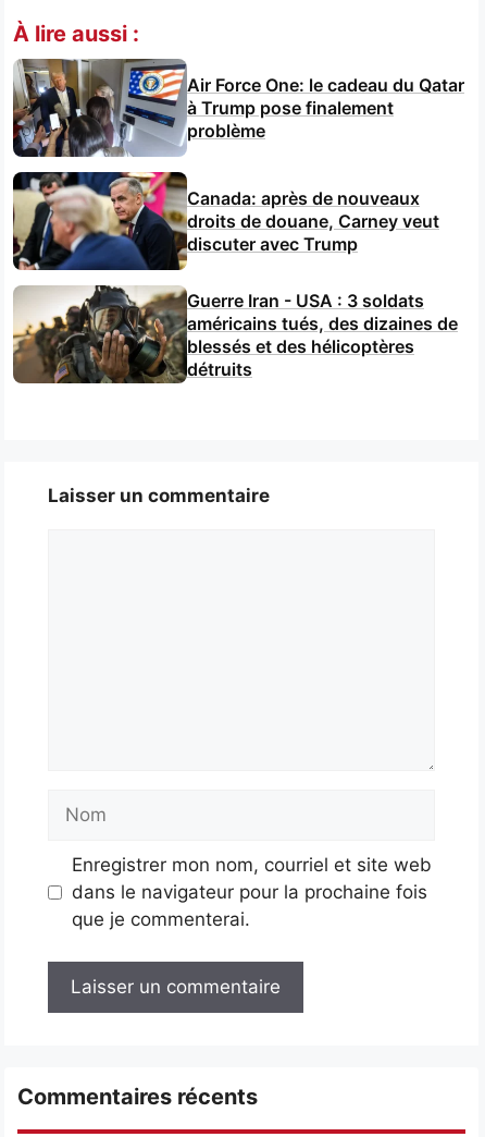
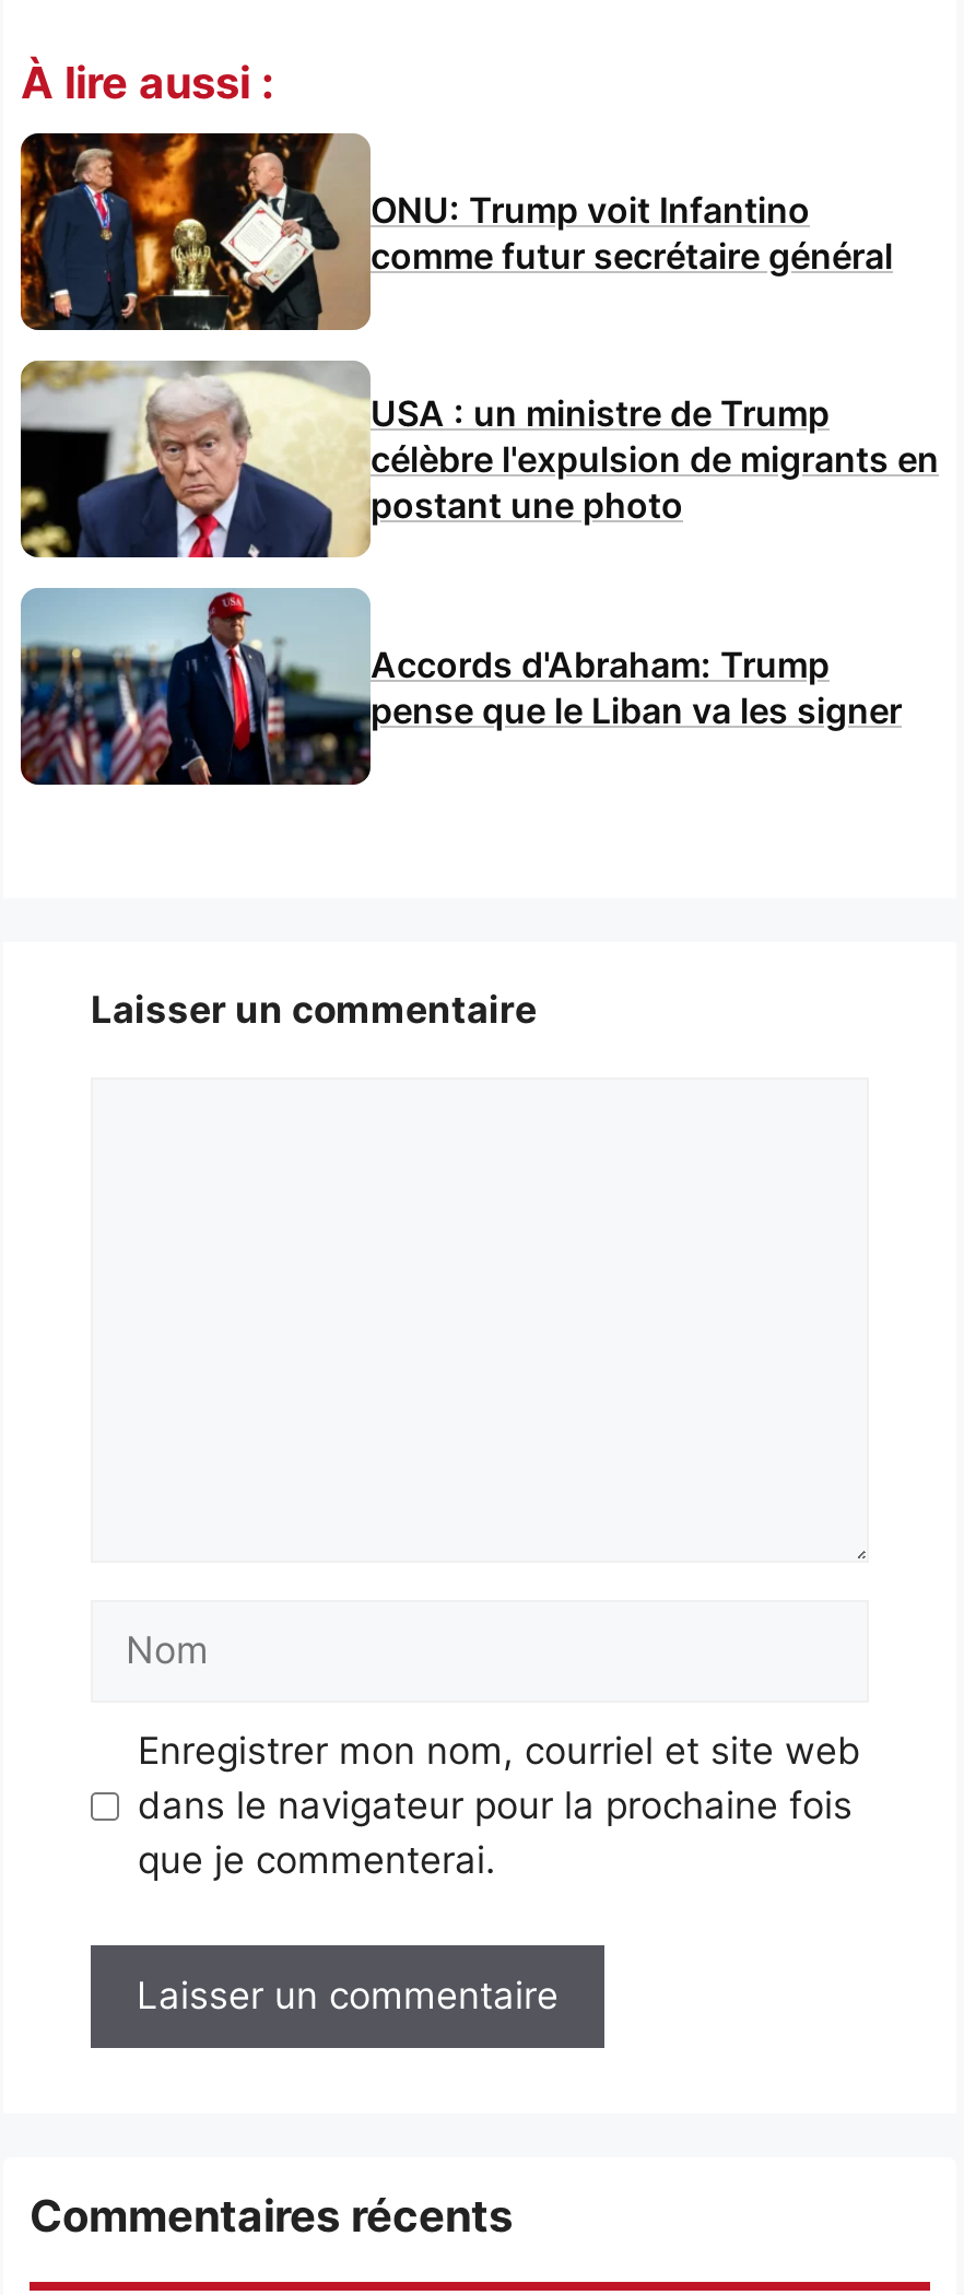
[12,58,464,158] [image] | Air Force One: le cadeau du Qatar | à Trump pose finalement | problème -> [19,131,893,332] [image] | ONU: Trump voit Infantino | comme futur secrétaire général
[12,171,439,271] [image] | Canada: après de nouveaux | droits de douane, Carney veut | discuter avec Trump -> [19,358,939,560] [image] | USA : un ministre de Trump | célèbre l'expulsion de migrants en | postant une photo
[13,284,458,384] [image] | Guerre Iran - USA : 3 soldats | américains tués, des dizaines de | blessés et des hélicoptères | détruits -> [19,588,902,787] [image] | Accords d'Abraham: Trump | pense que le Liban va les signer

